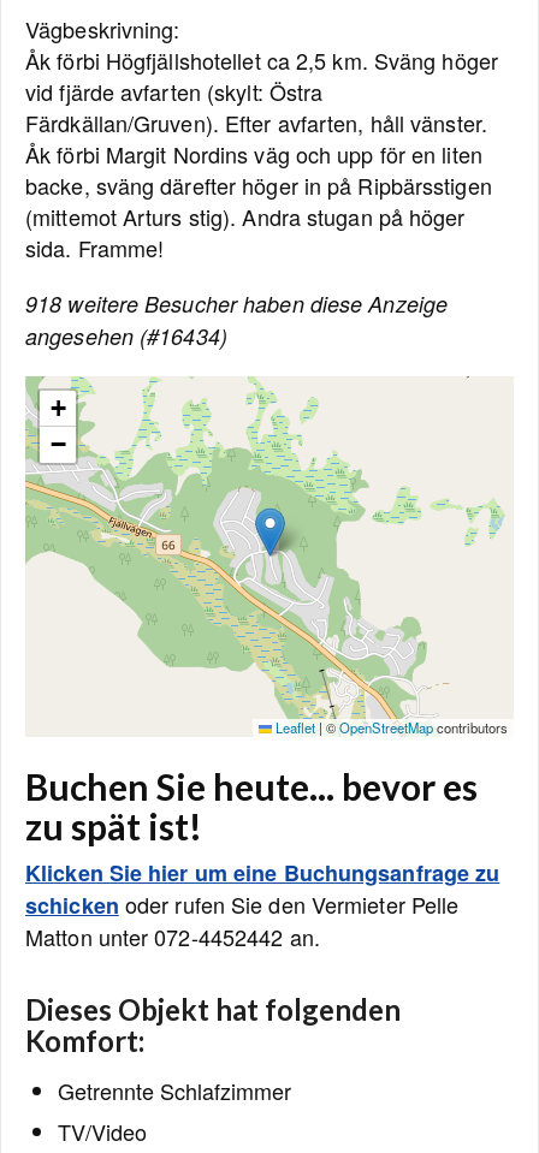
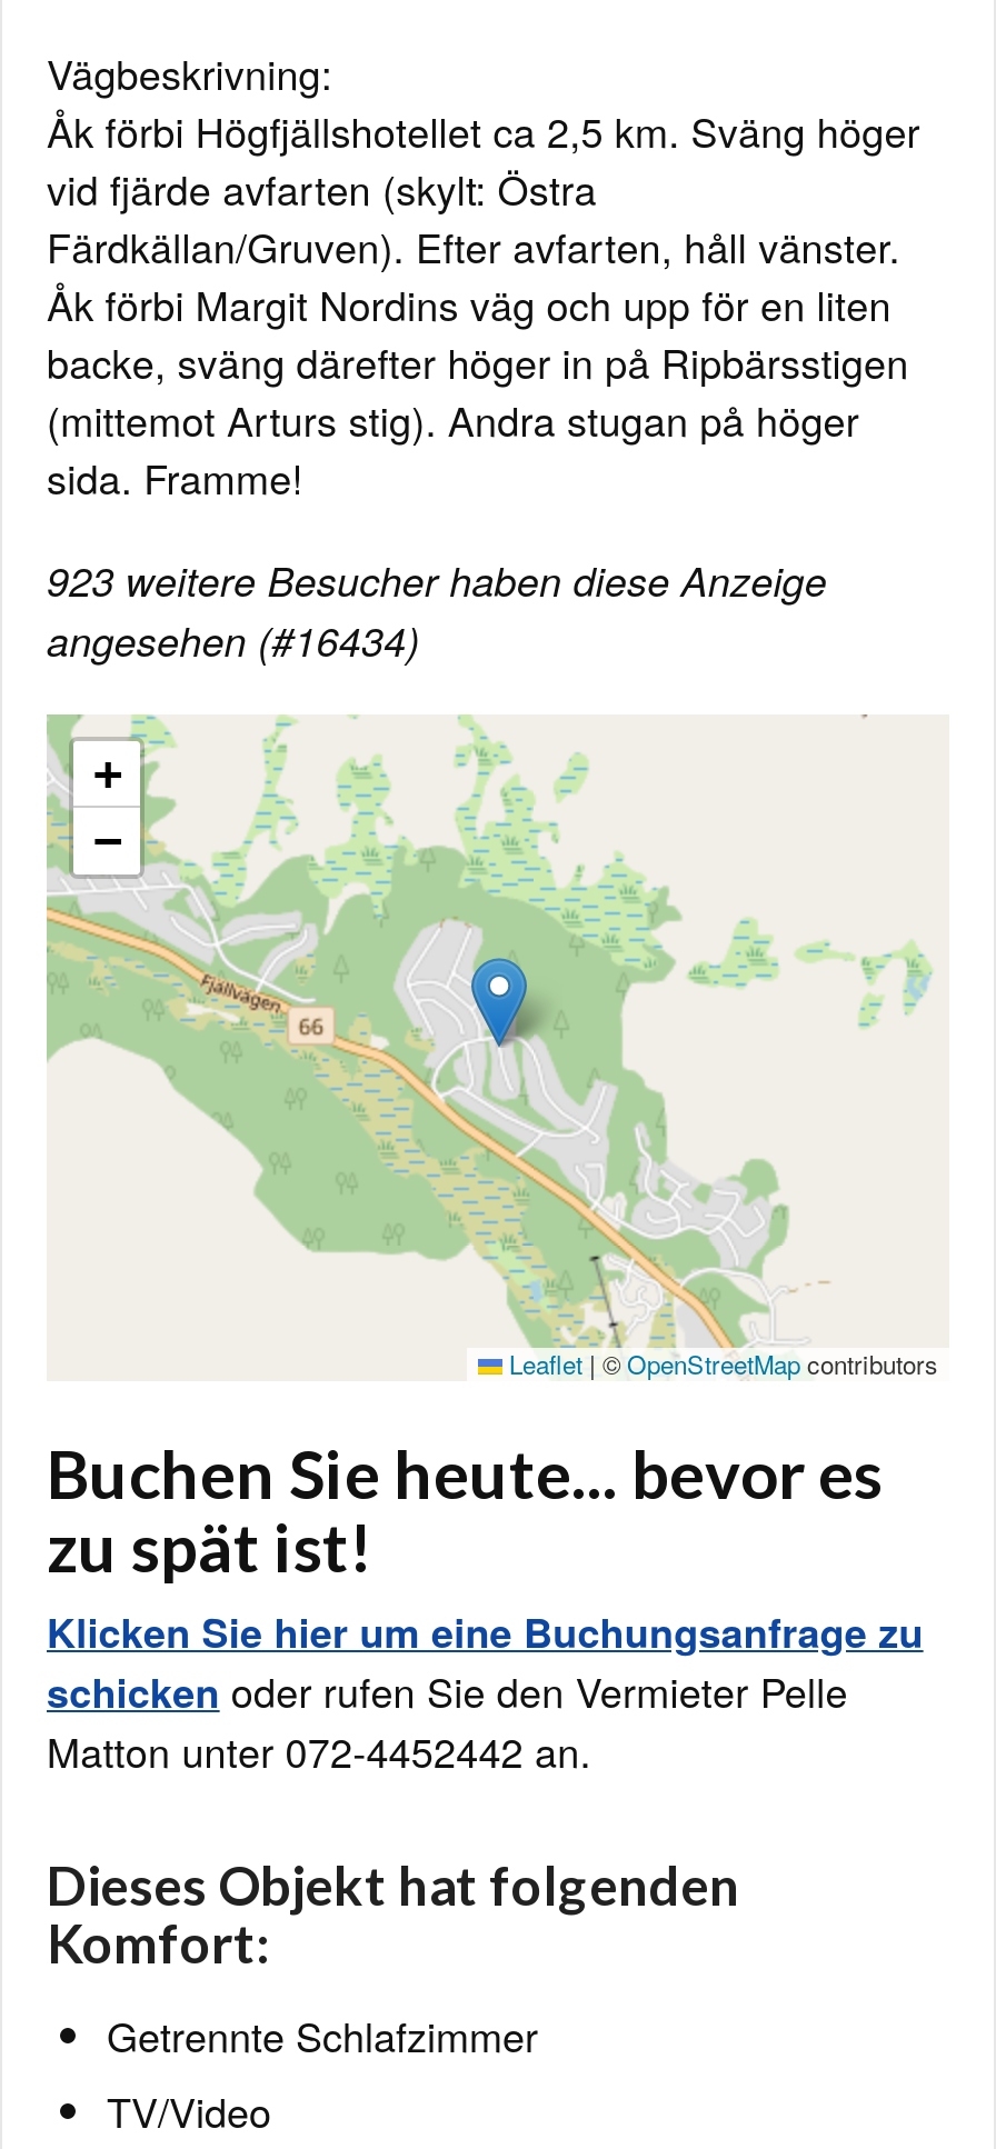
[25,289,448,319] 918 weitere Besucher haben diese Anzeige -> [47,552,827,608] 923 weitere Besucher haben diese Anzeige

